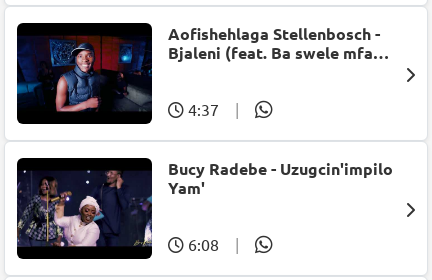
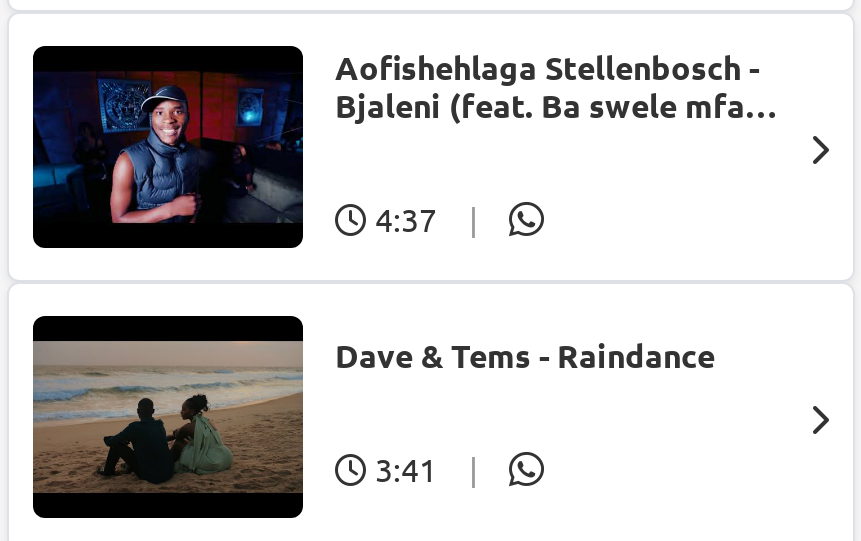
[17,158,393,269] [image] | Bucy Radebe - Uzugcin'impilo | Yam' -> [31,335,715,520] [image] | Dave & Tems - Raindance
[188,234,219,254] 6:08 -> [375,449,437,489] 3:41

